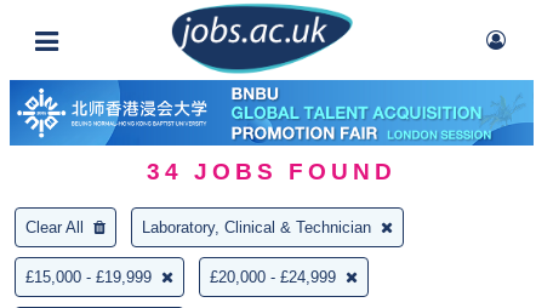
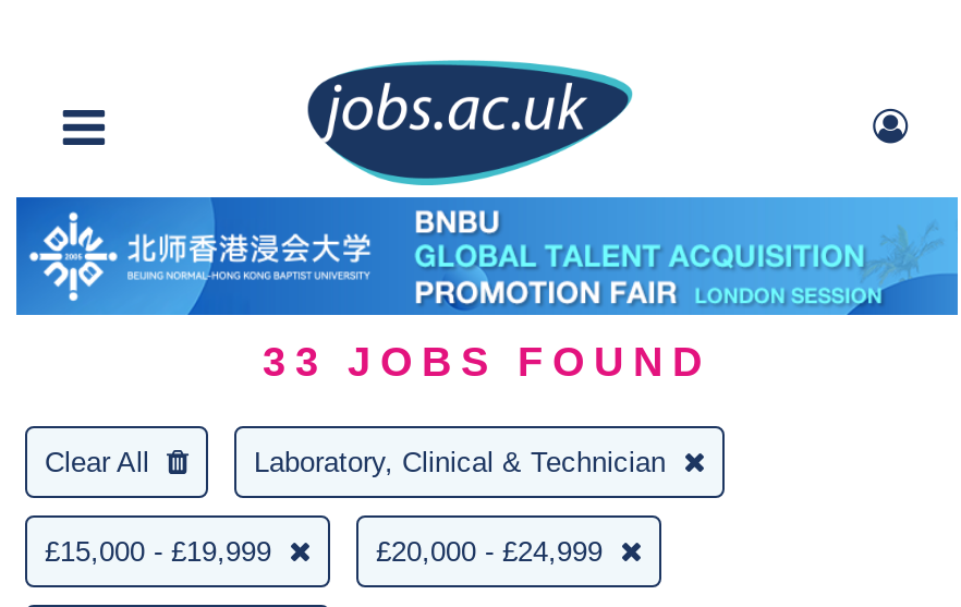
[147,158,397,184] 34 JOBS FOUND -> [263,338,711,384] 33 JOBS FOUND

